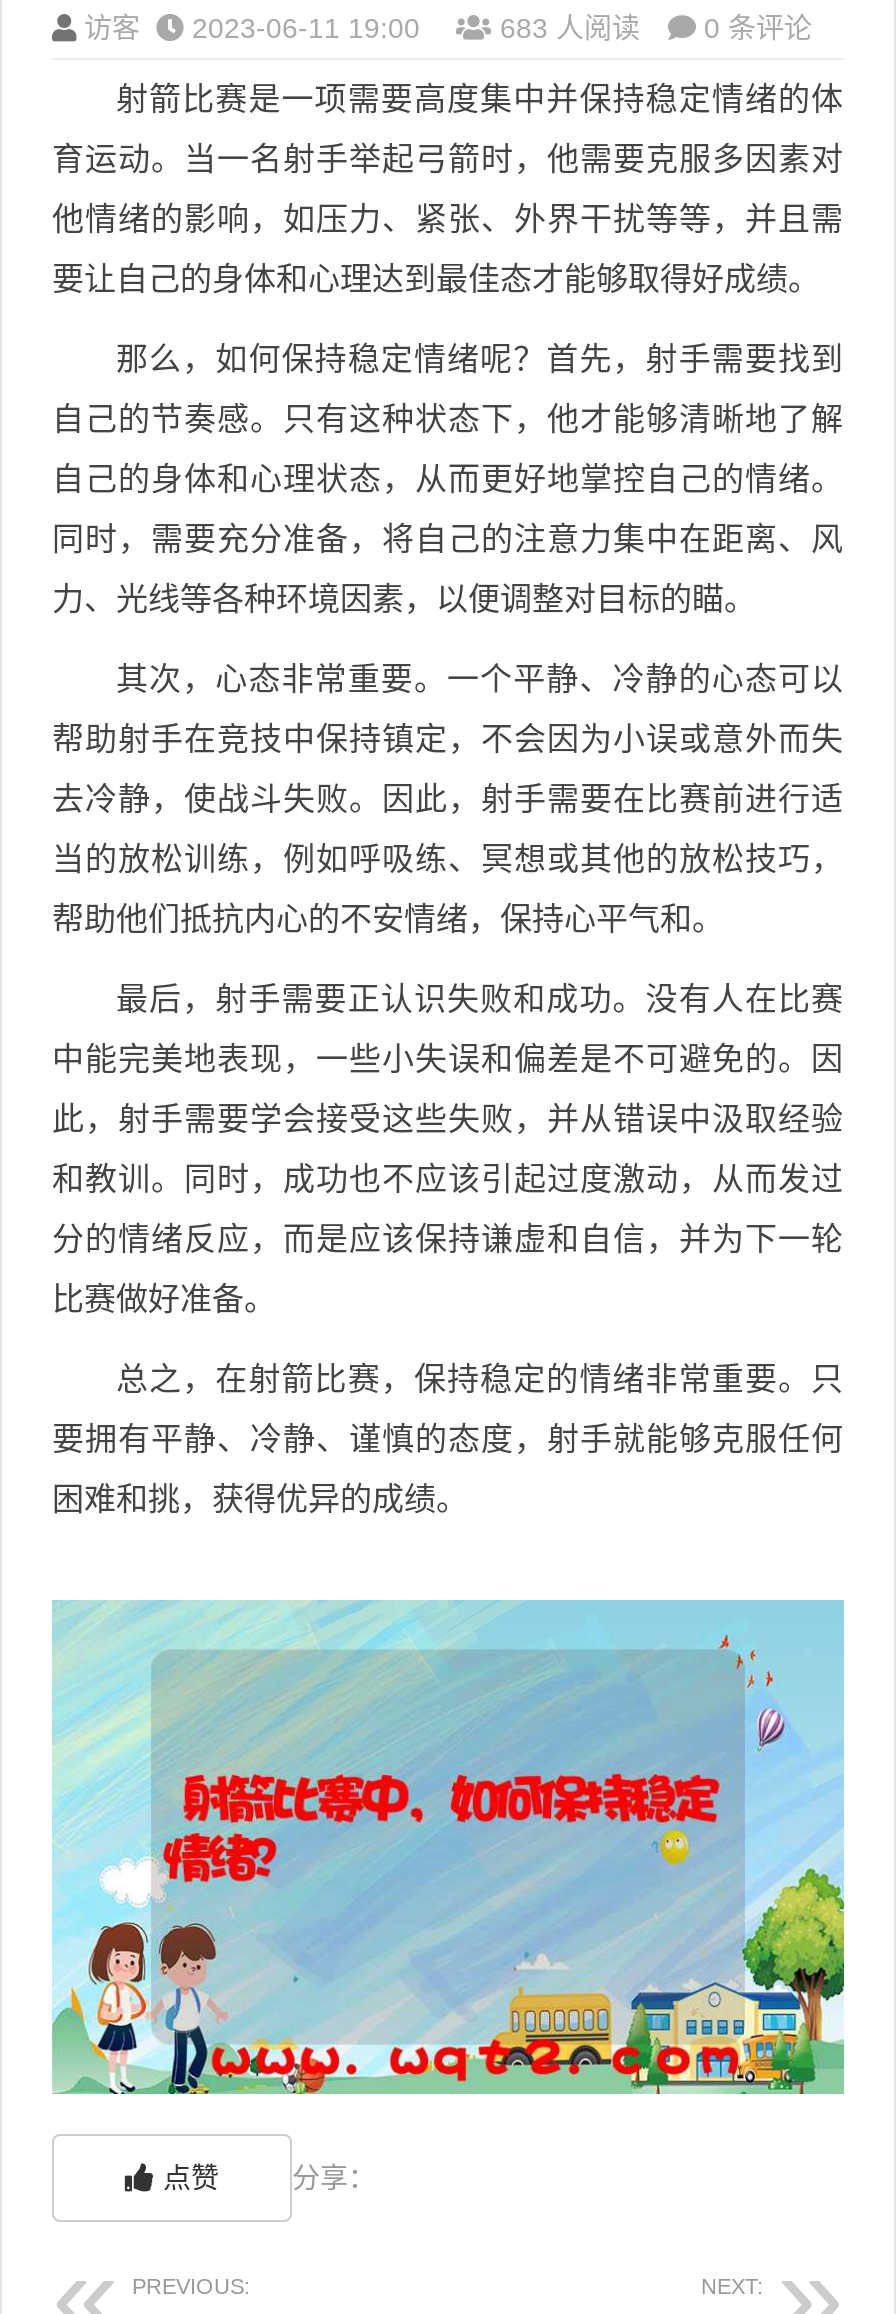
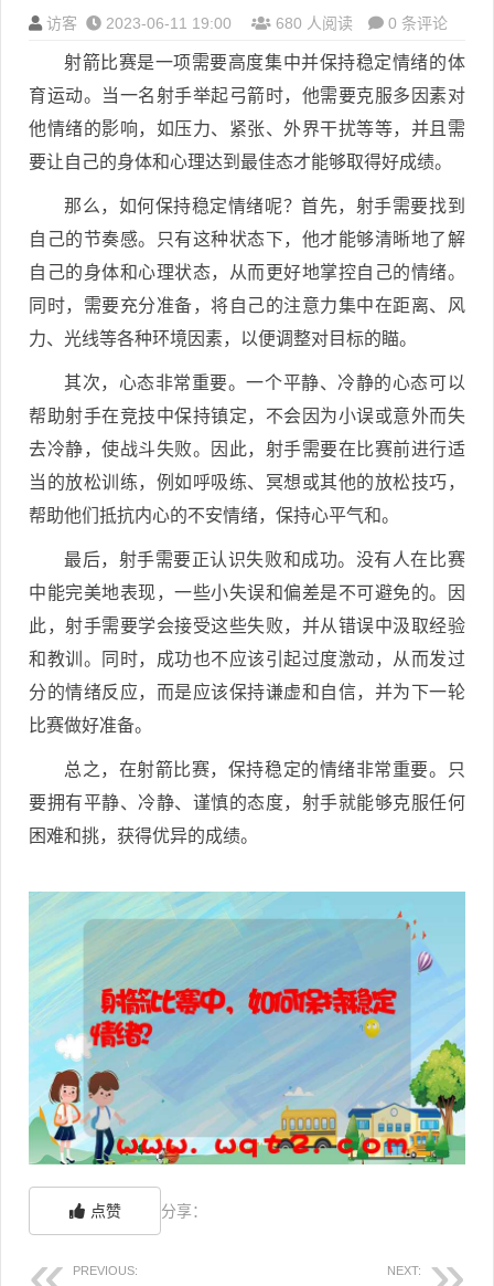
[84,12,812,44] 访客 2023-06-11 19:00 683 人阅读 0 条评论 -> [46,14,448,32] 访客 2023-06-11 19:00 680 人阅读 0 条评论

